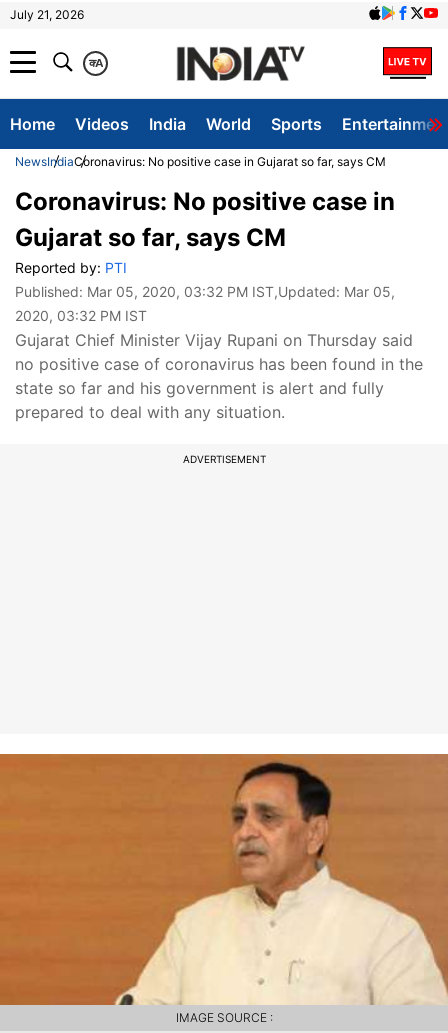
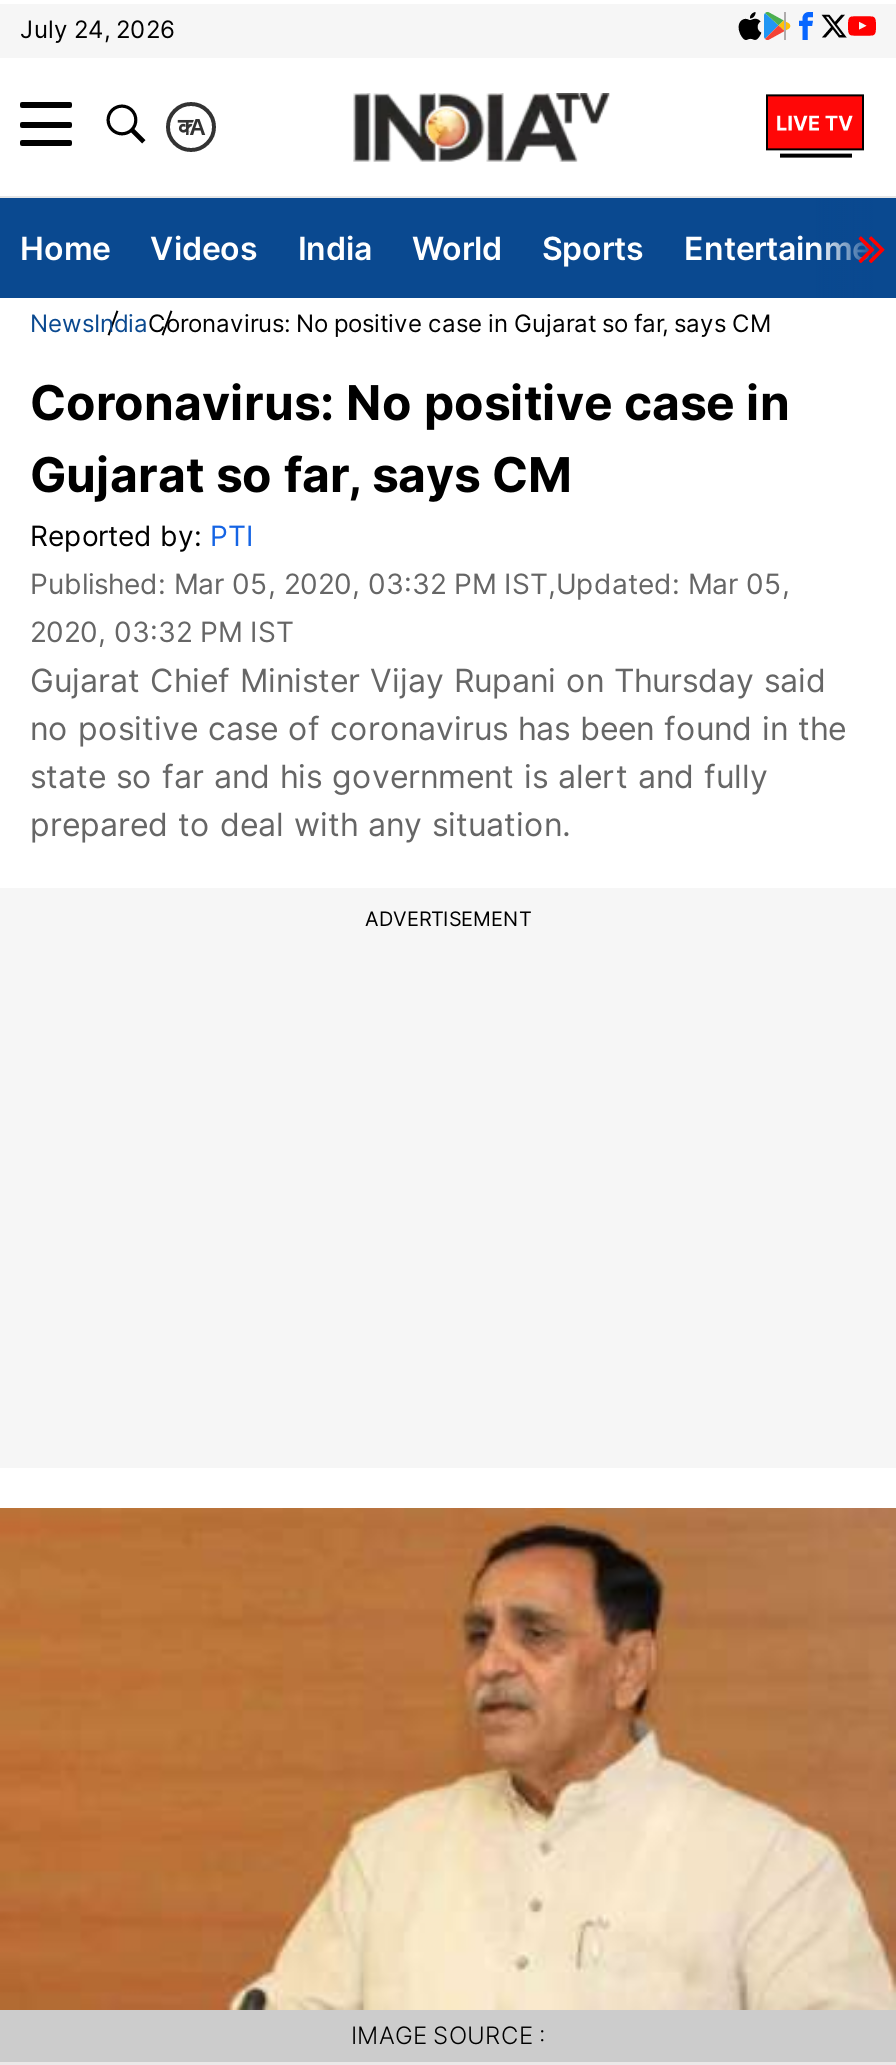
[10,7,84,22] July 21, 2026 -> [20,14,174,44] July 24, 2026

